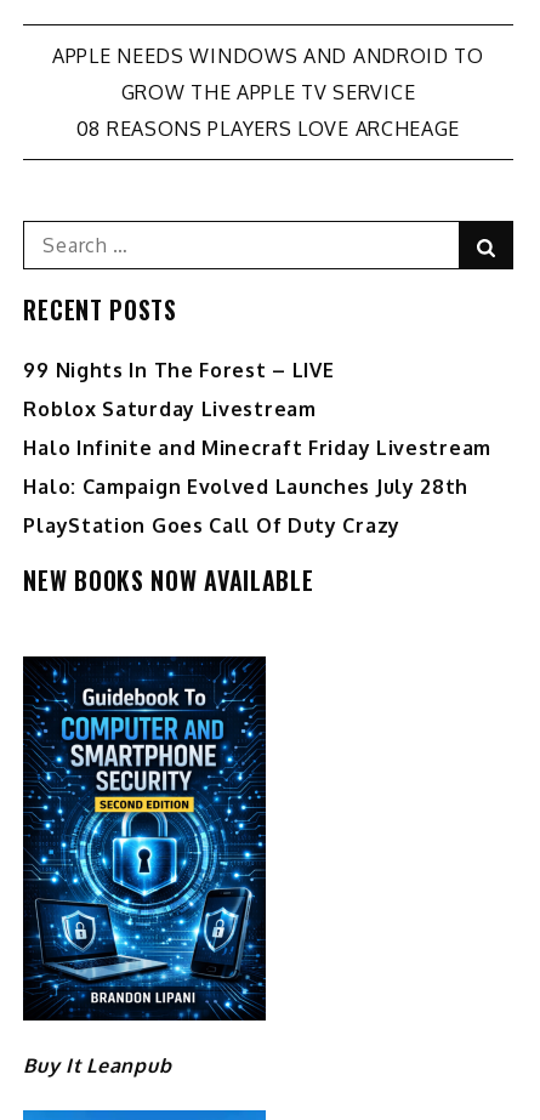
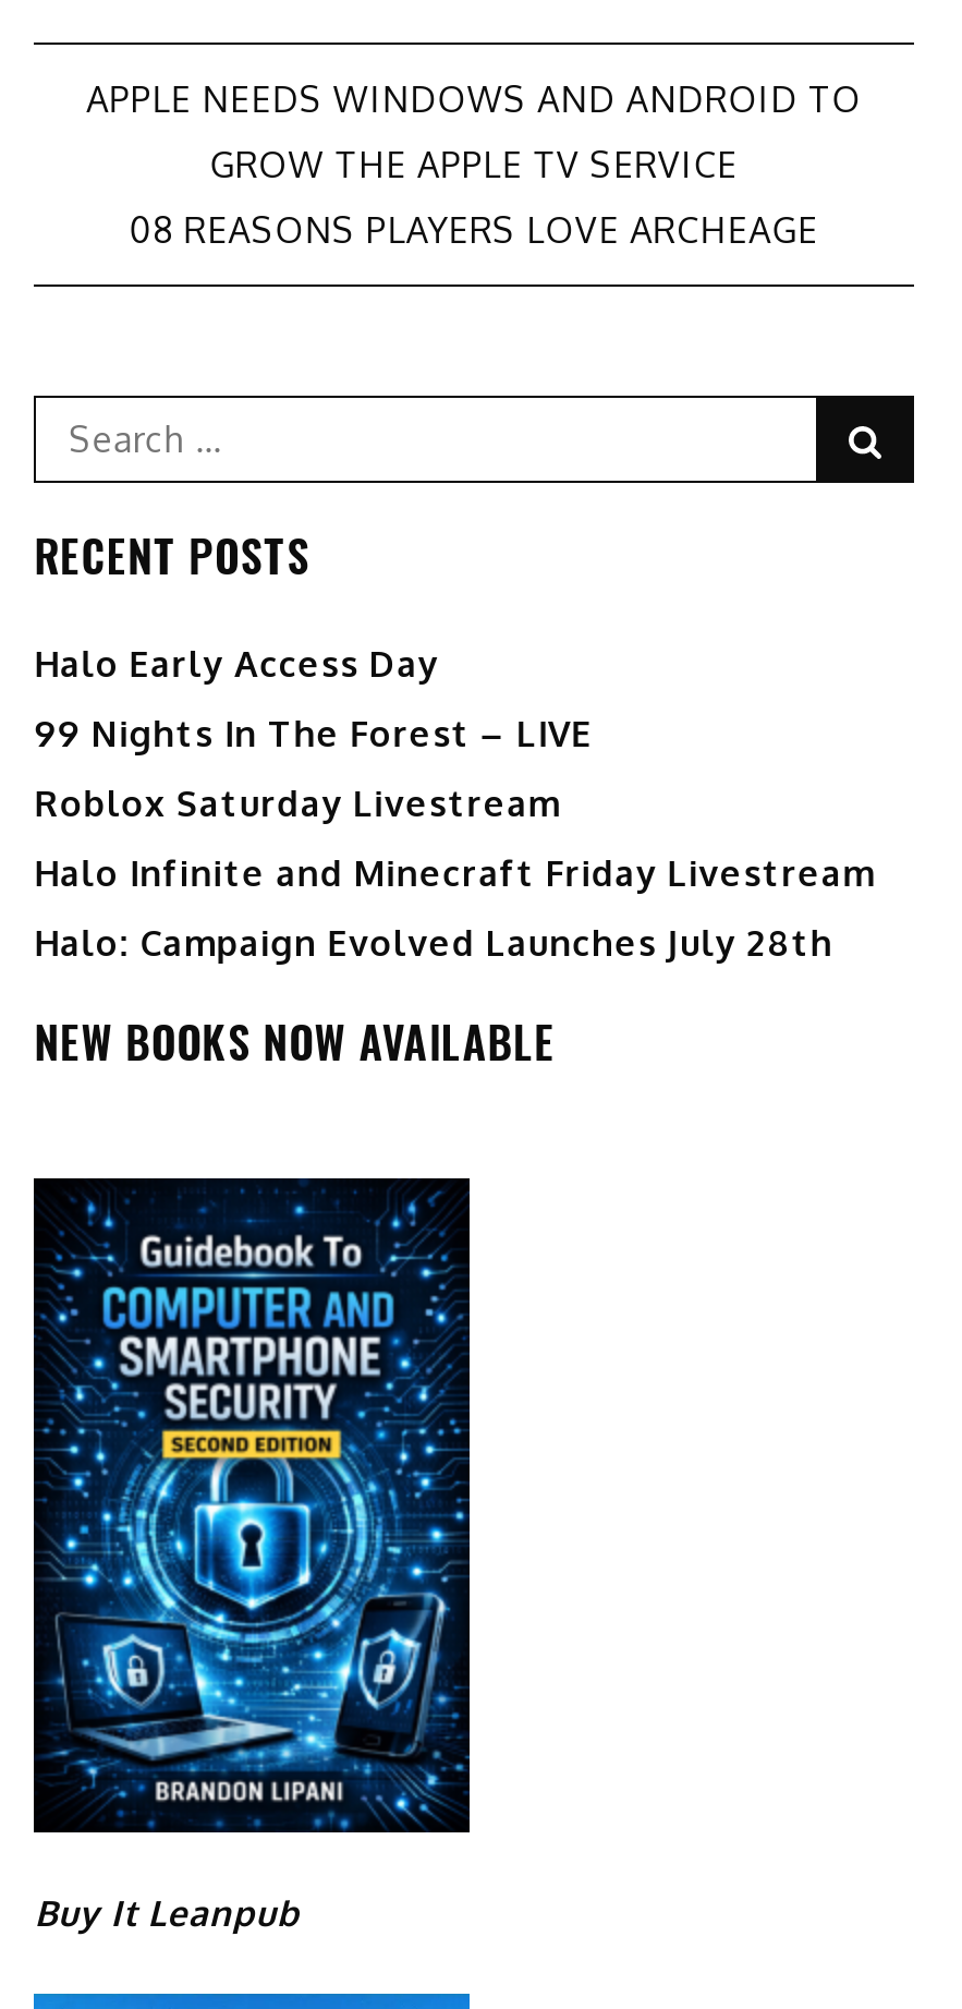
none -> [35,641,439,685] Halo Early Access Day
moved [24,359,491,499] -> [35,711,875,964]: 99 Nights In The Forest – LIVE | Roblox Saturday Livestream | Halo Infinite and Minecraft Friday Livestream | Halo: Campaign Evolved Launches July 28th
[24,514,400,538] PlayStation Goes Call Of Duty Crazy -> none

